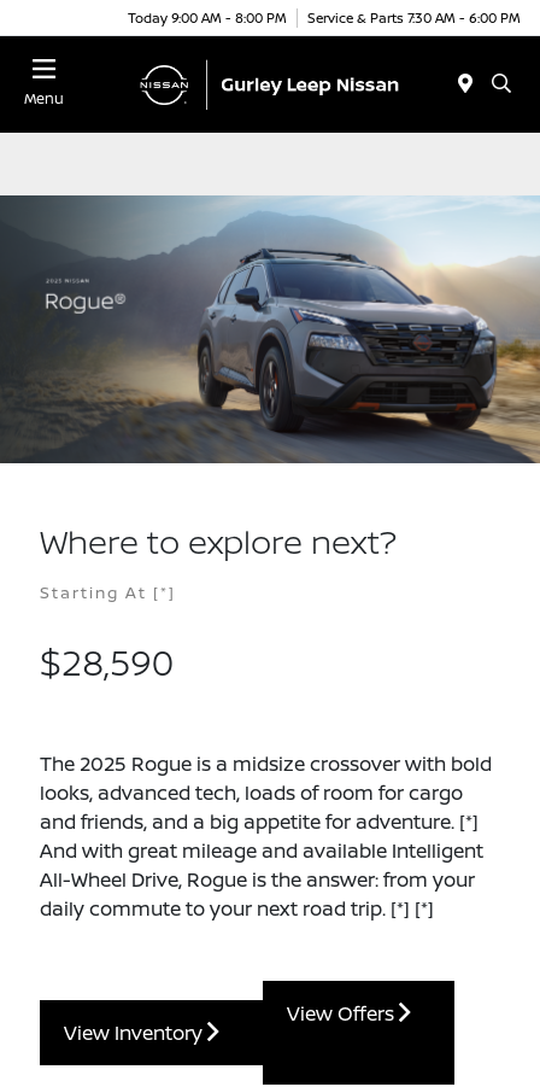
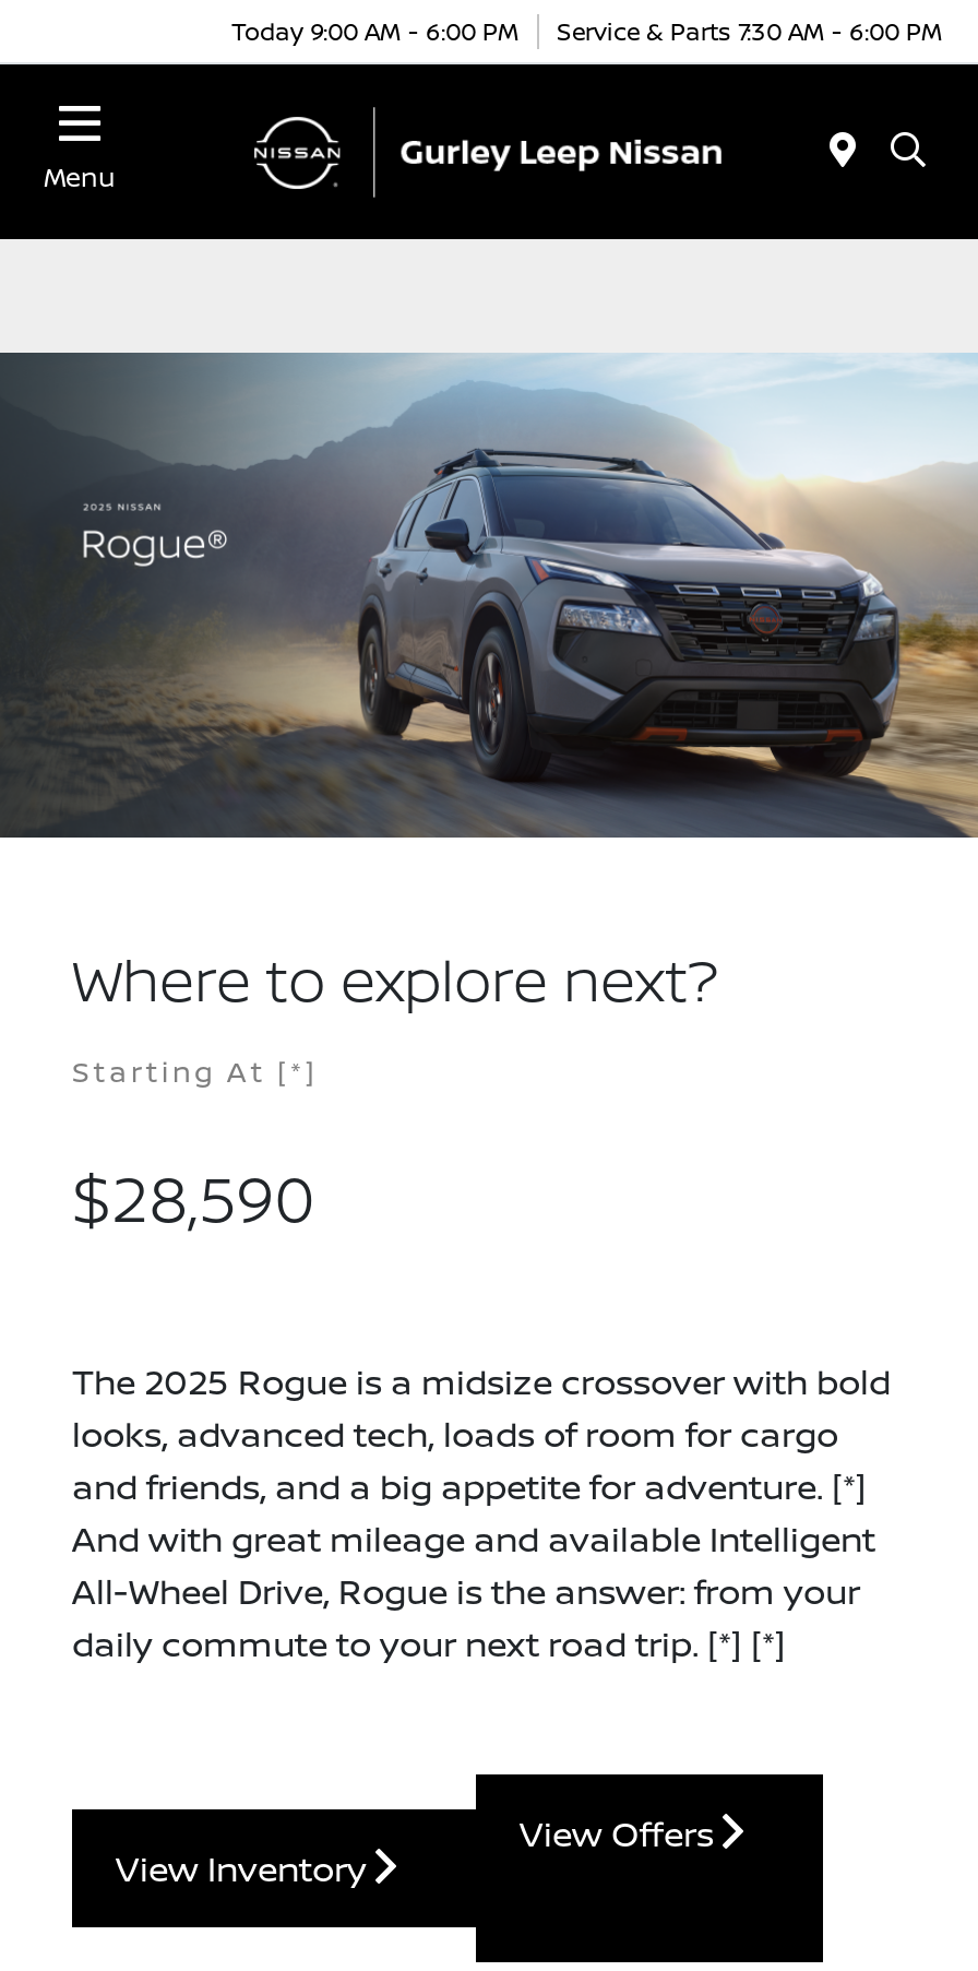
[128,8,521,26] Today 9:00 AM - 8:00 PM Service & Parts 7:30 AM - 6:00 PM -> [231,13,943,46] Today 9:00 AM - 6:00 PM Service & Parts 7:30 AM - 6:00 PM

